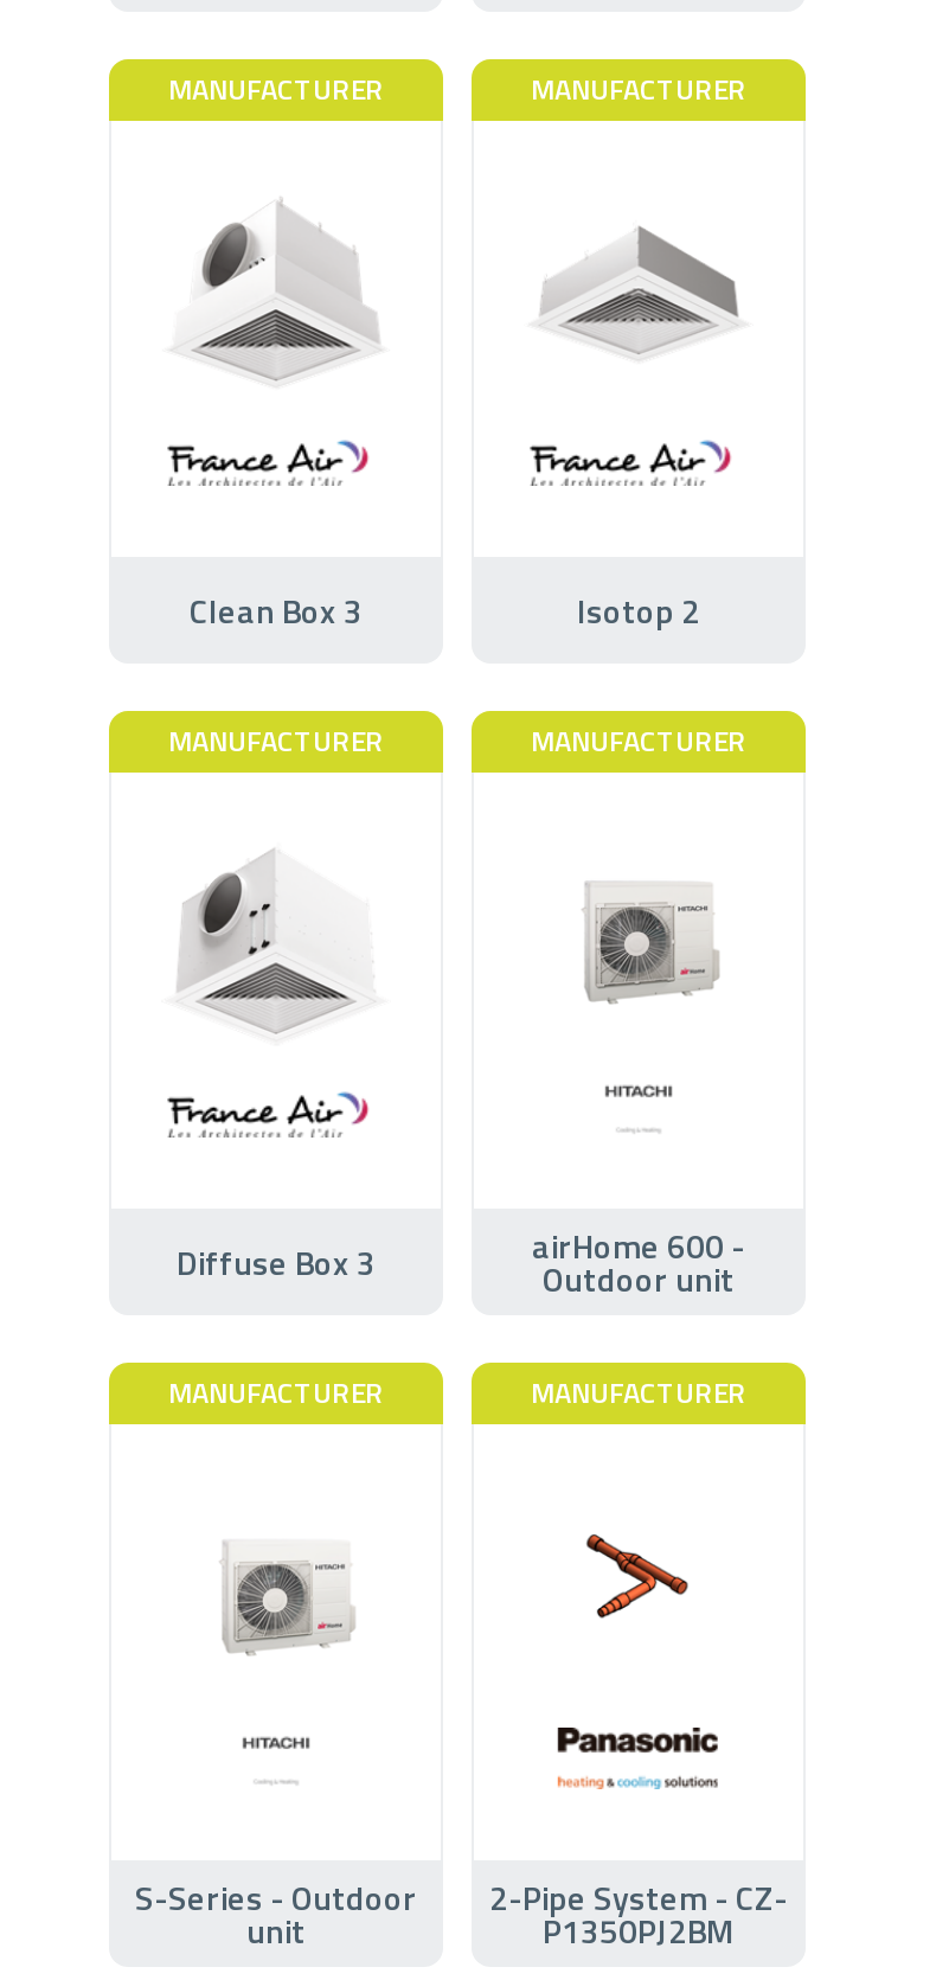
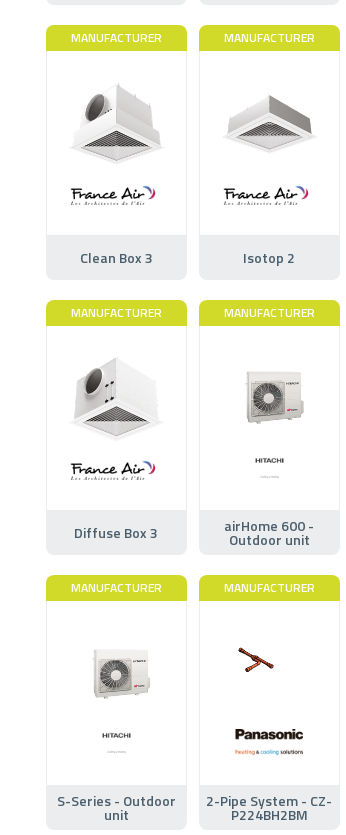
[566,1533,690,1621] [image] -> [237,647,290,682] [image]
[543,1904,735,1954] P1350PJ2BM -> [231,804,308,825] P224BH2BM

